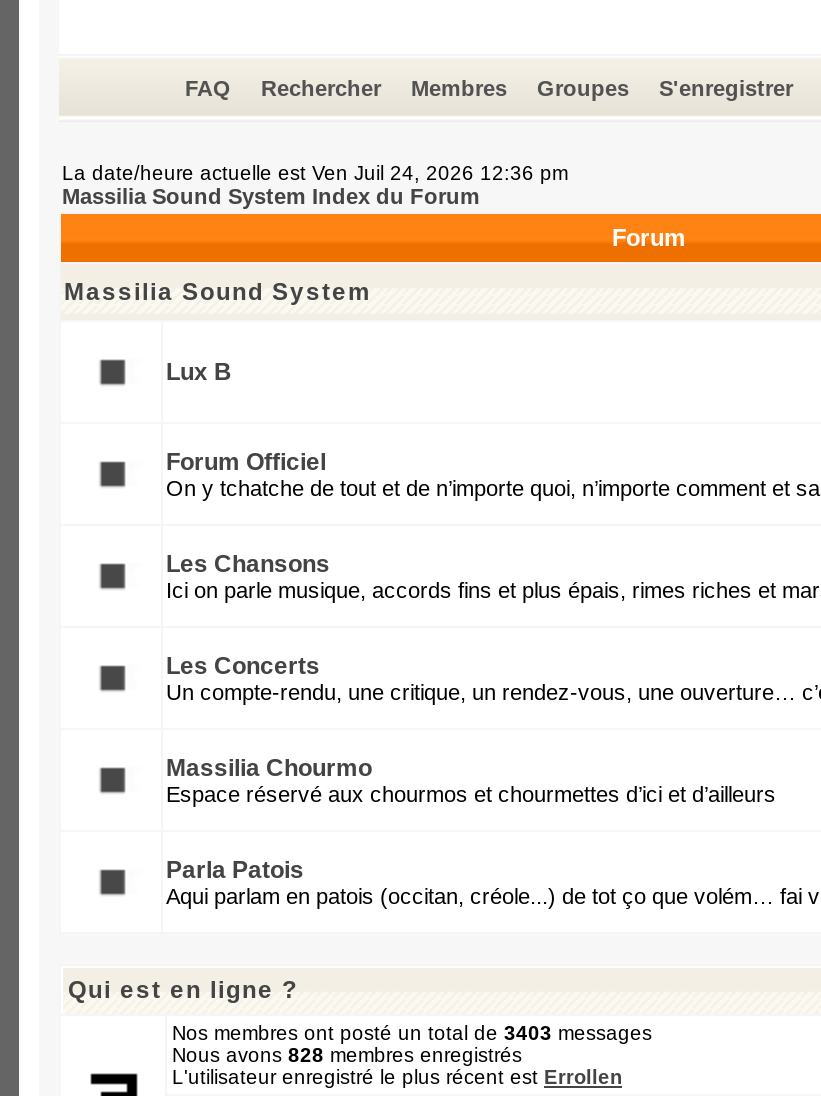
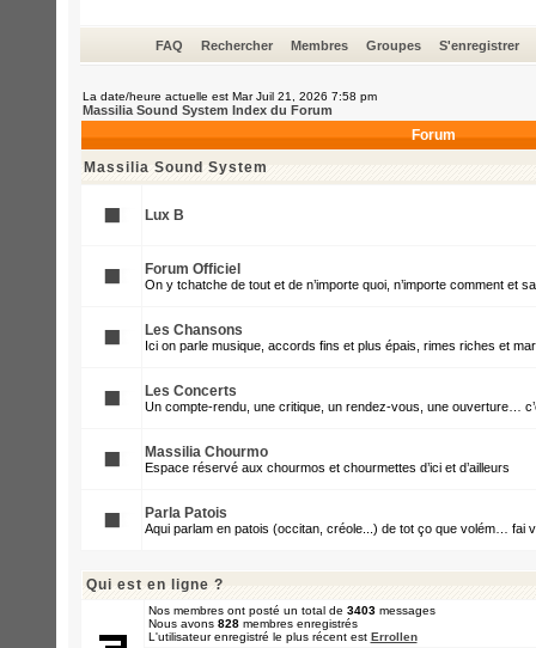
[62,162,568,184] La date/heure actuelle est Ven Juil 24, 2026 12:36 pm -> [82,90,376,103] La date/heure actuelle est Mar Juil 21, 2026 7:58 pm

